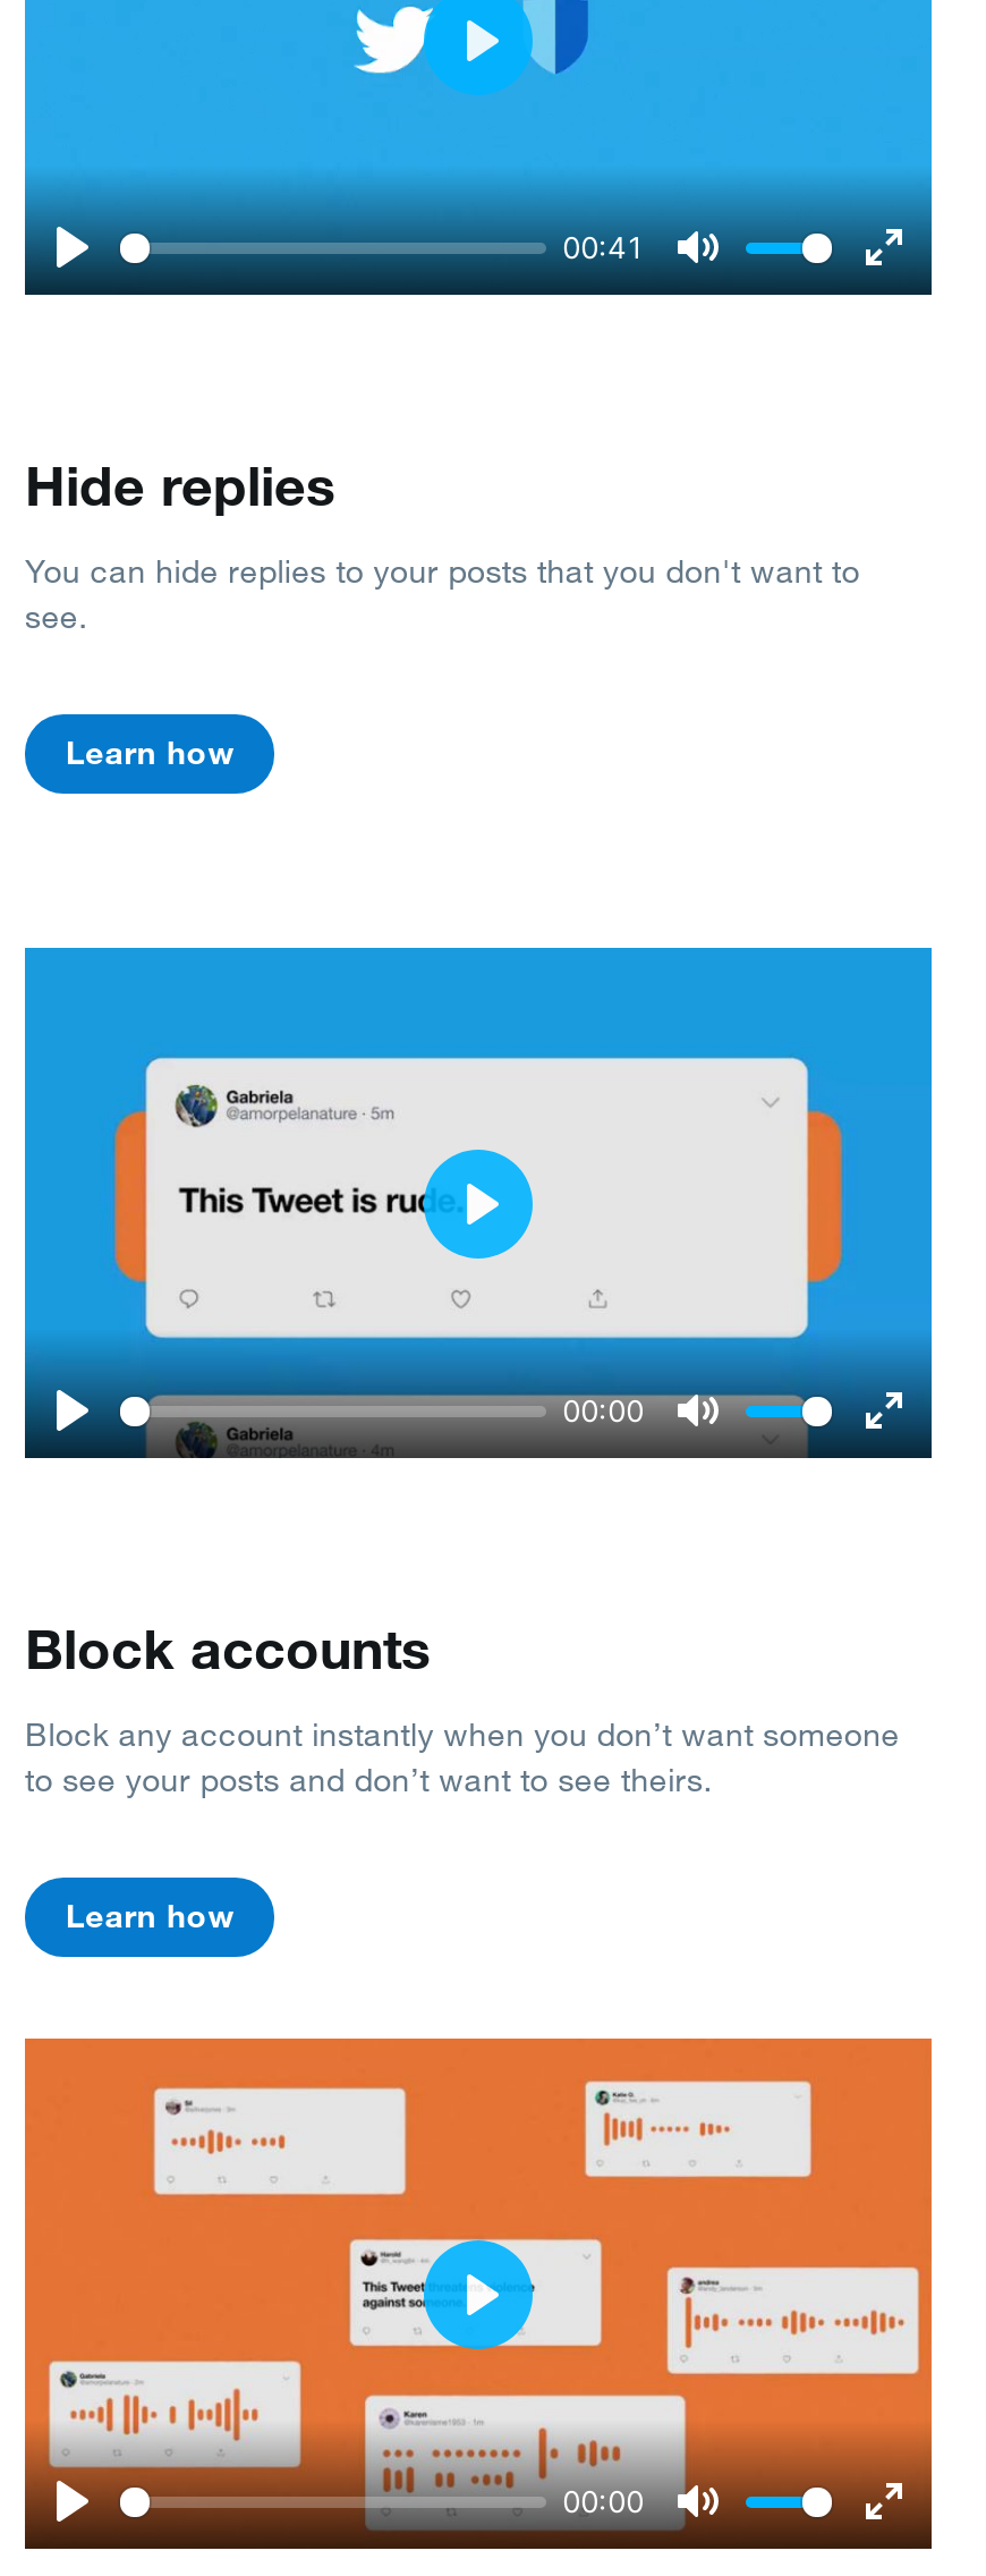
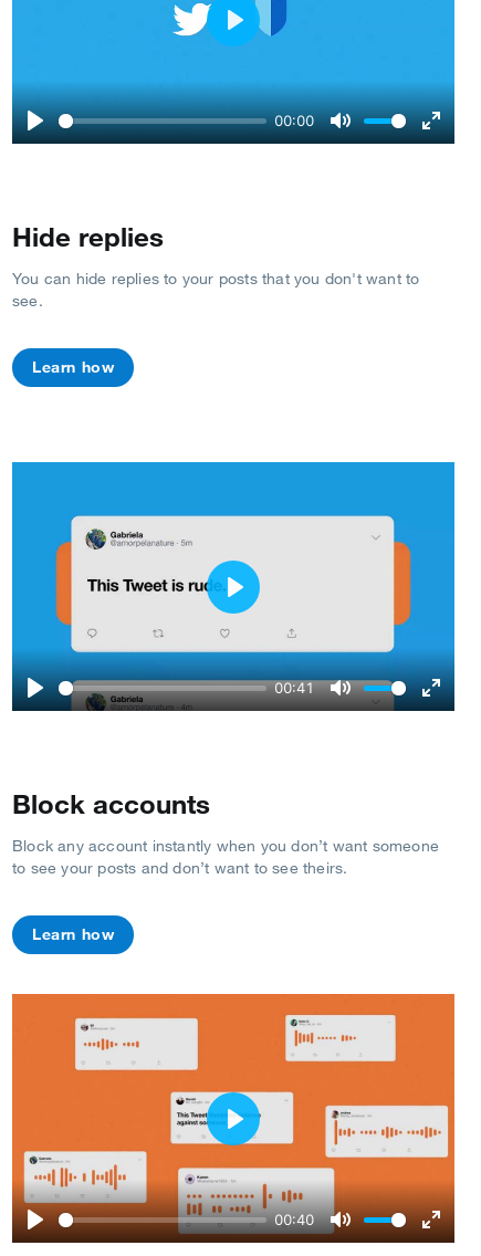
[562,229,644,265] 00:41 -> [274,112,314,129] 00:00
[562,1392,644,1429] 00:00 -> [274,679,314,697] 00:41
[562,2483,644,2519] 00:00 -> [274,1211,314,1228] 00:40

